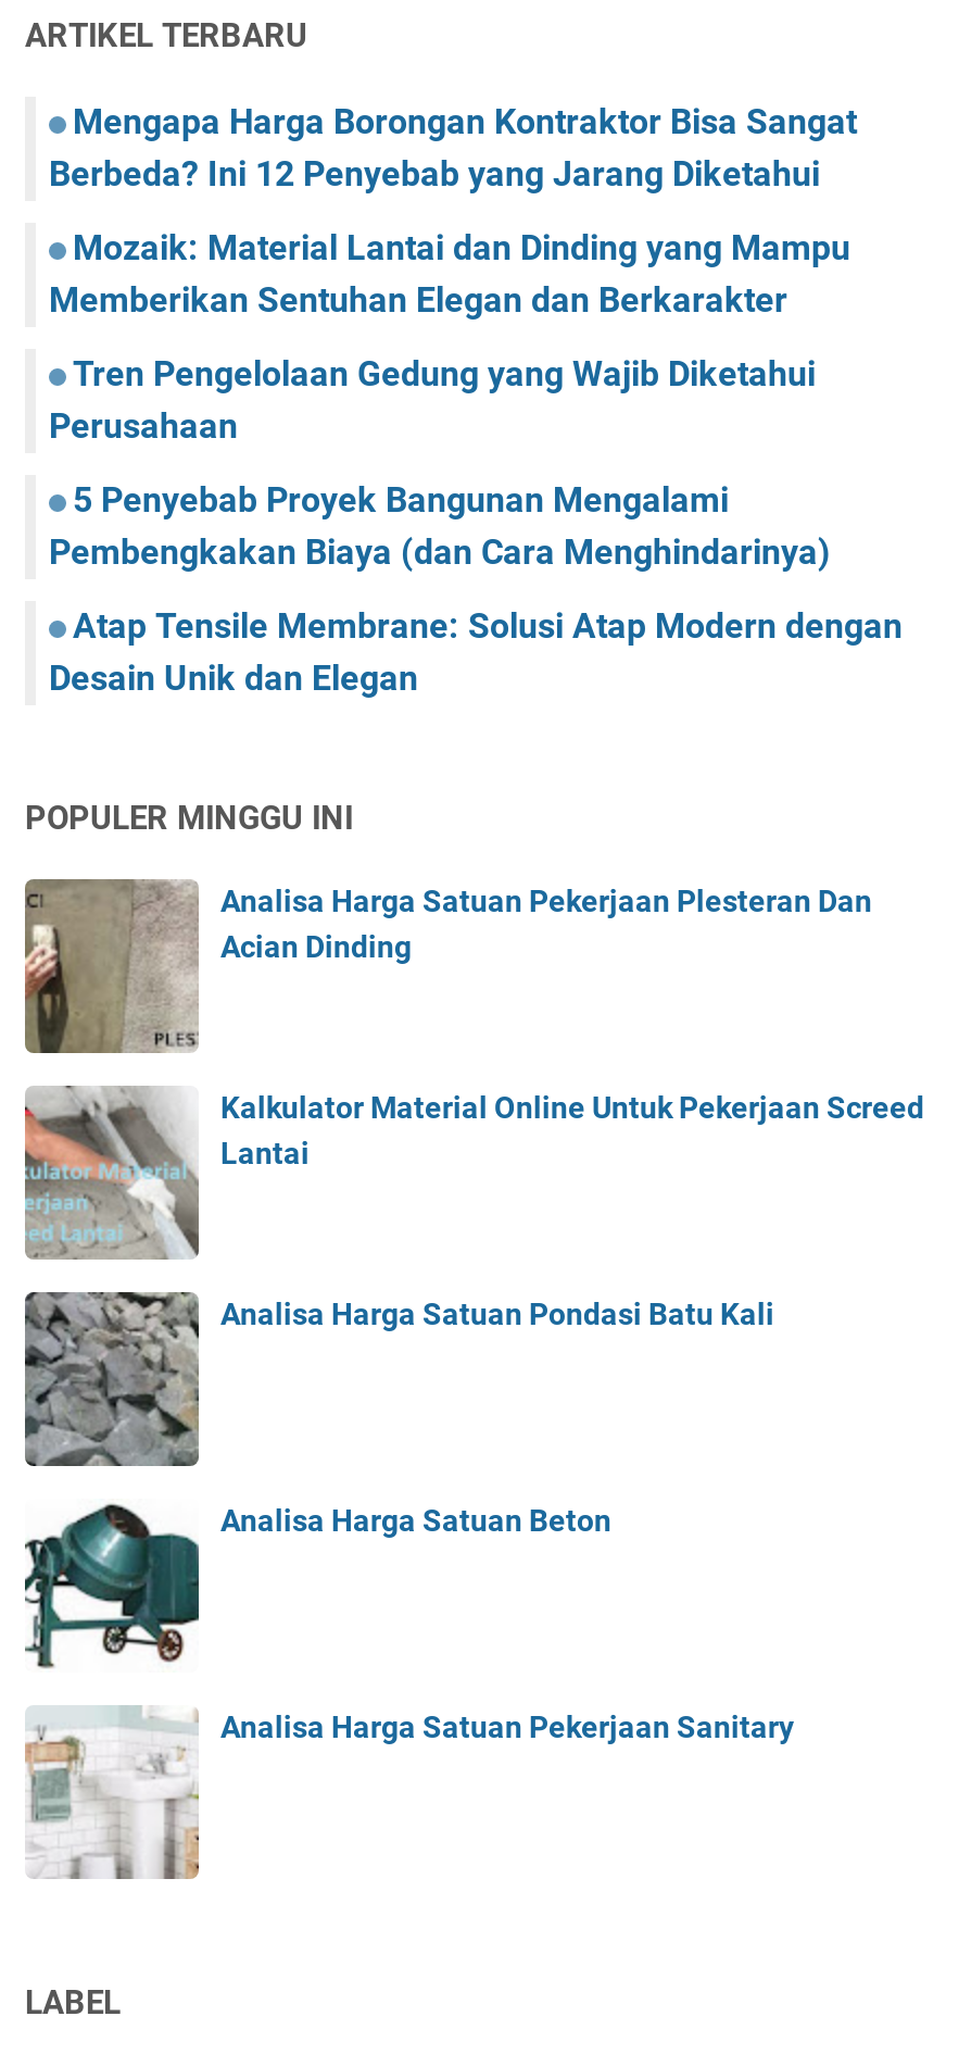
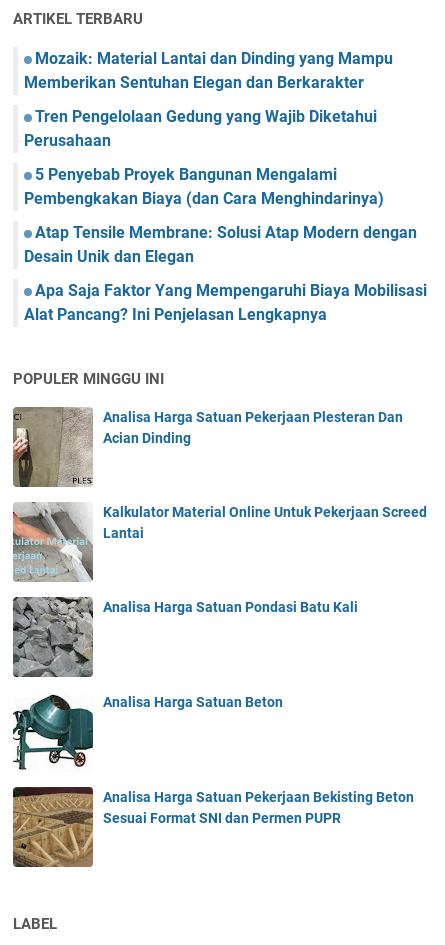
[49,101,857,194] Mengapa Harga Borongan Kontraktor Bisa Sangat | Berbeda? Ini 12 Penyebab yang Jarang Diketahui -> none
moved [49,227,903,699] -> [24,49,417,266]: Mozaik: Material Lantai dan Dinding yang Mampu | Memberikan Sentuhan Elegan dan Berkarakter | Tren Pengelolaan Gedung yang Wajib Diketahui | Perusahaan | 5 Penyebab Proyek Bangunan Mengalami | Pembengkakan Biaya (dan Cara Menghindarinya) | Atap Tensile Membrane: Solusi Atap Modern dengan | Desain Unik dan Elegan
none -> [24,281,427,324] Apa Saja Faktor Yang Mempengaruhi Biaya Mobilisasi | Alat Pancang? Ini Penjelasan Lengkapnya
[25,1705,794,1881] [image] | Analisa Harga Satuan Pekerjaan Sanitary -> [12,786,414,868] [image] | Analisa Harga Satuan Pekerjaan Bekisting Beton | Sesuai Format SNI dan Permen PUPR

